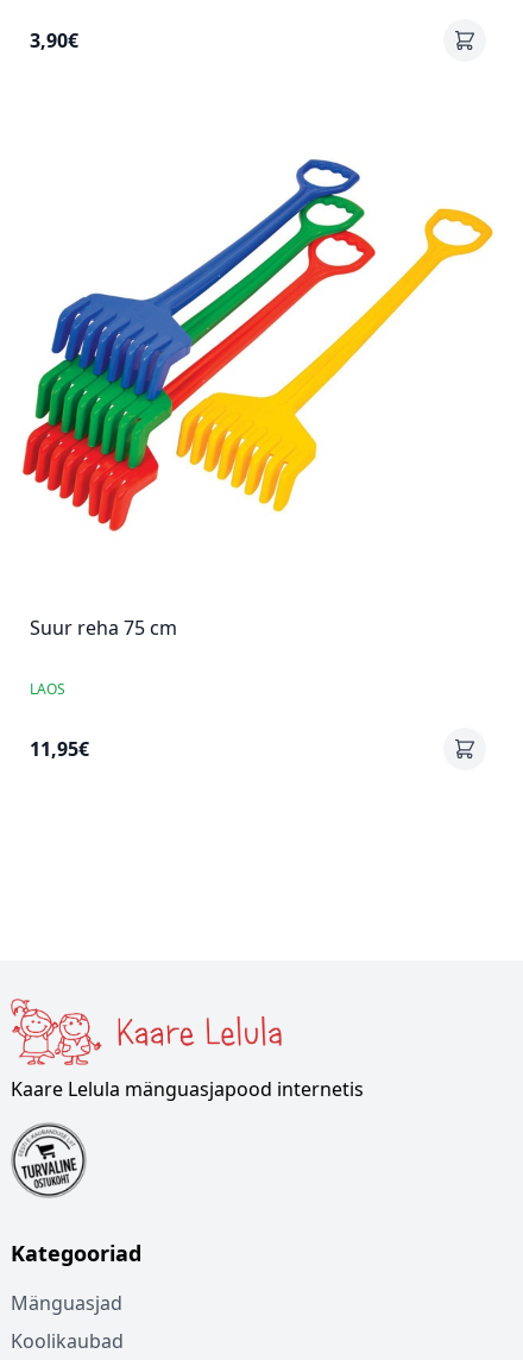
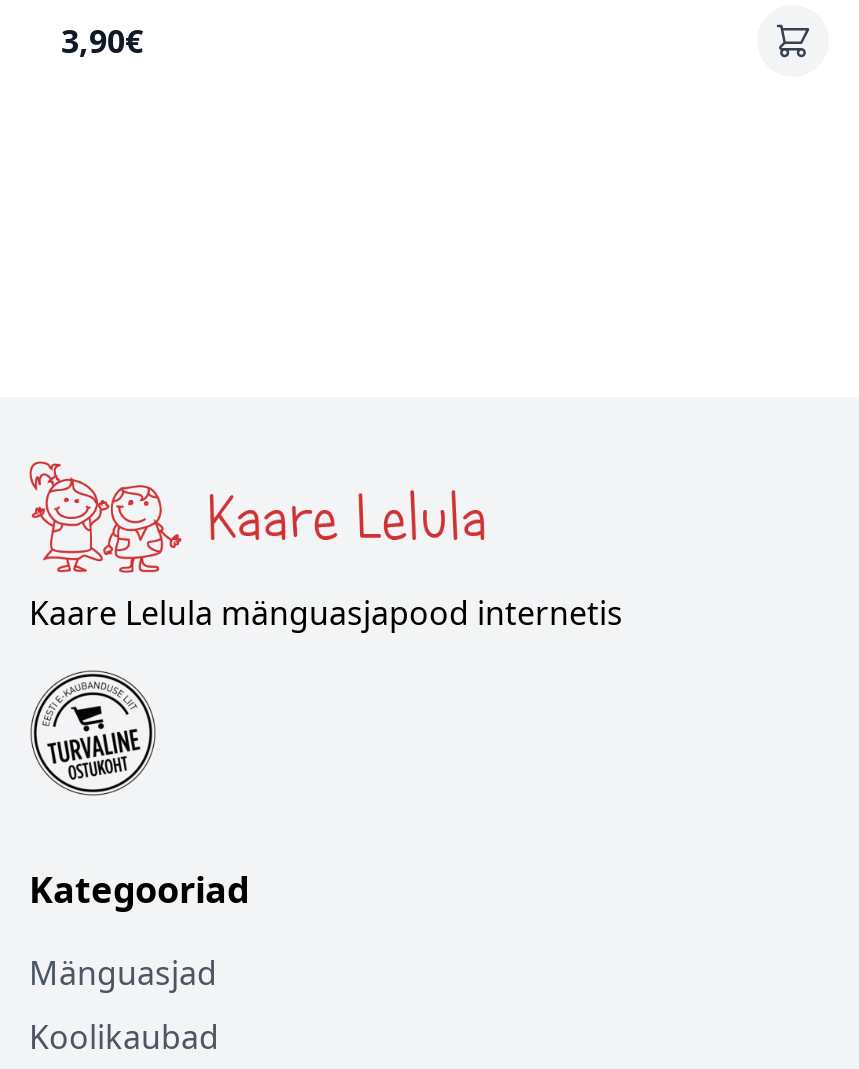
[21,158,494,531] [image] -> none
[30,615,177,762] Suur reha 75 cm | LAOS | 11,95€ -> none

